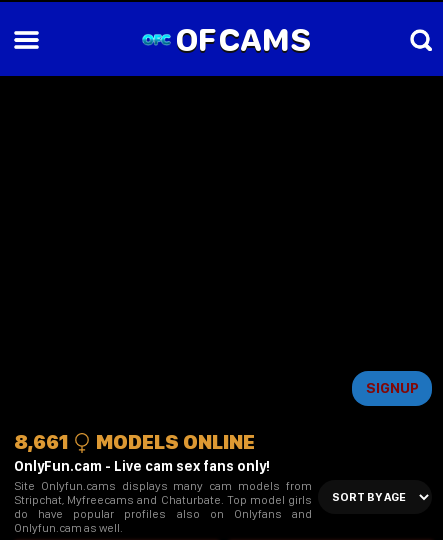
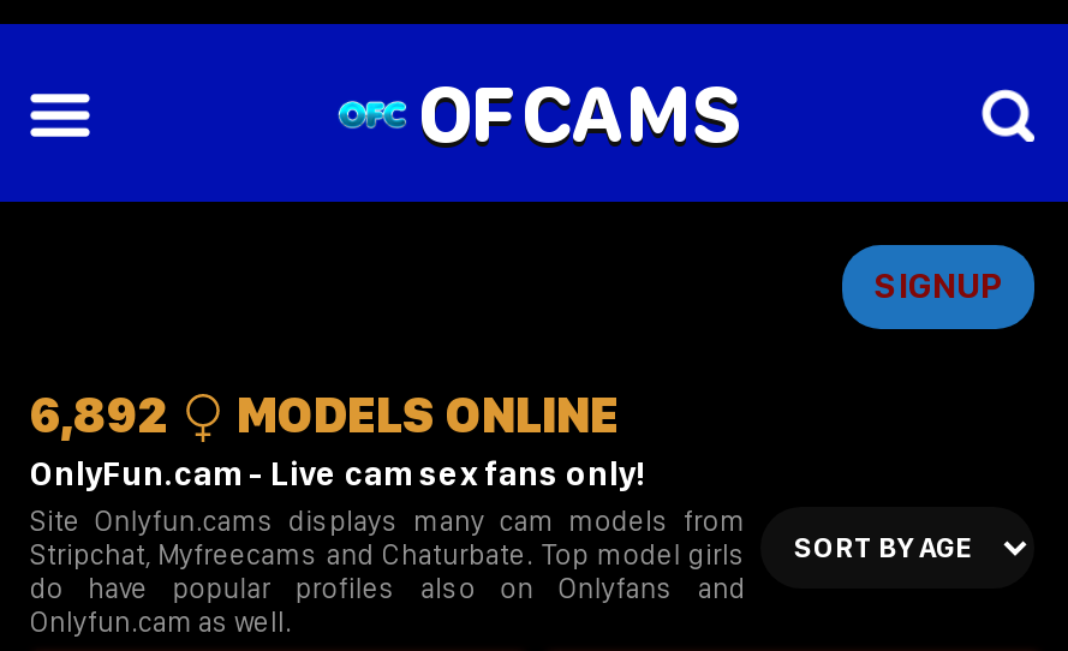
[14,429,255,454] 8,661 MODELS ONLINE -> [30,384,619,444] 6,892 MODELS ONLINE

